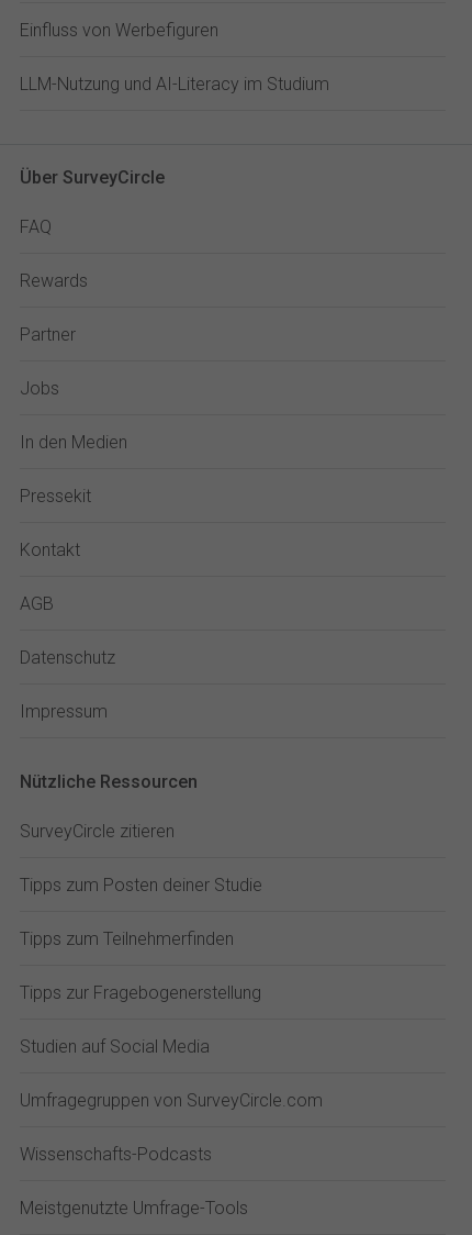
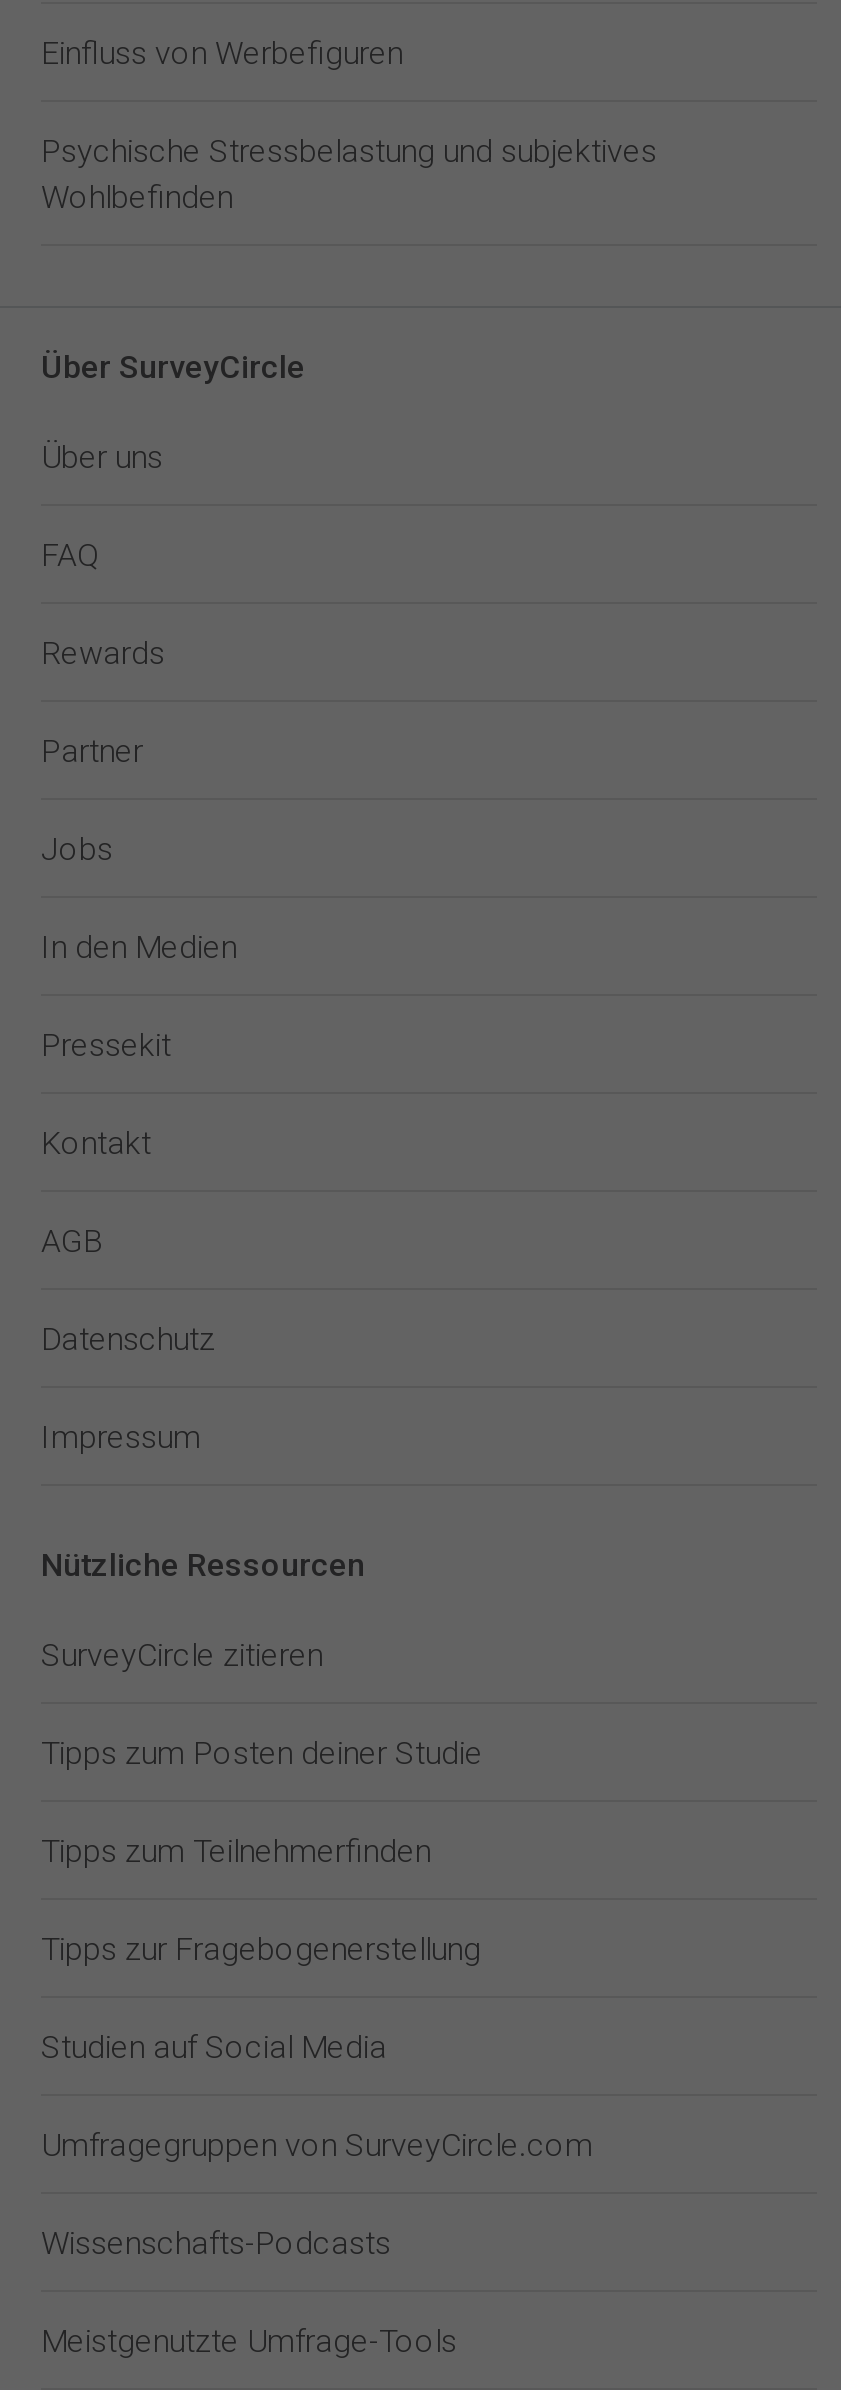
[20,74,329,94] LLM-Nutzung und AI-Literacy im Studium -> [41,132,657,216] Psychische Stressbelastung und subjektives | Wohlbefinden
none -> [41,438,163,476] Über uns

